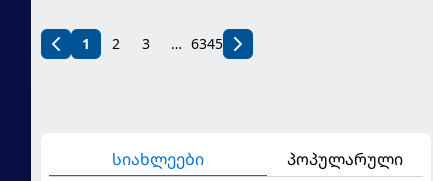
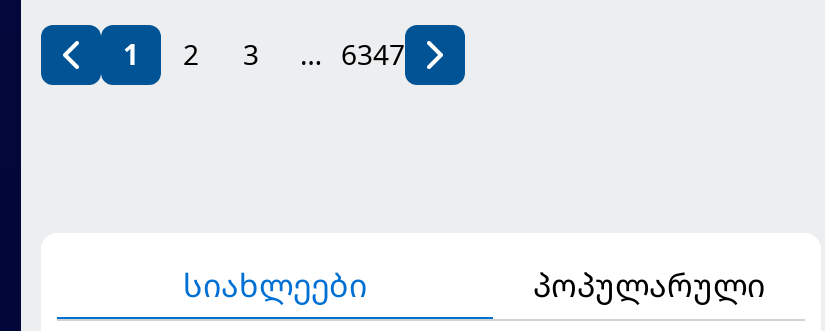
[82,34,223,53] 1 2 3 … 6345 -> [123,35,405,73] 1 2 3 … 6347

